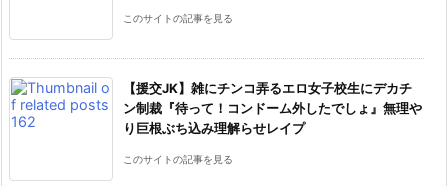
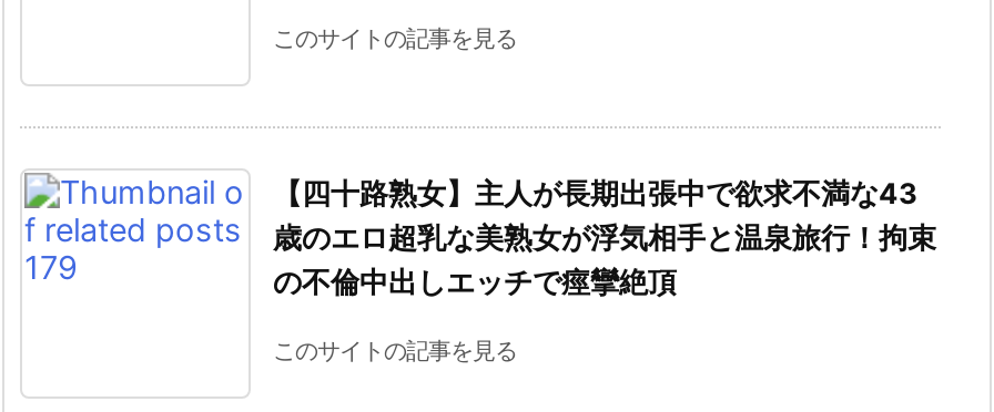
[123,81,422,136] 【援交JK】雑にチンコ弄るエロ女子校生にデカチ | ン制裁『待って！コンドーム外したでしょ』無理や | り巨根ぶち込み理解らせレイプ -> [273,177,936,299] 【四十路熟女】主人が長期出張中で欲求不満な43 | 歳のエロ超乳な美熟女が浮気相手と温泉旅行！拘束 | の不倫中出しエッチで痙攣絶頂

